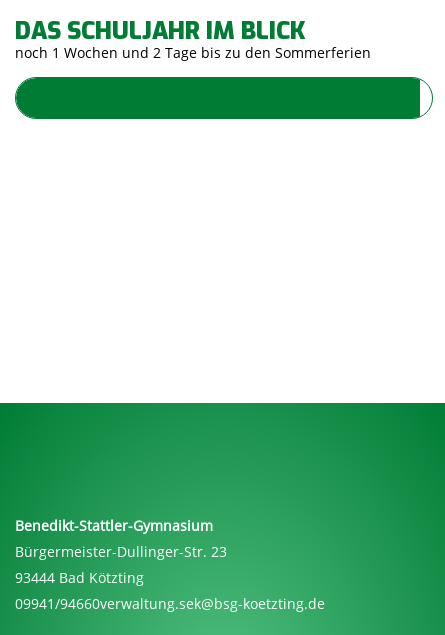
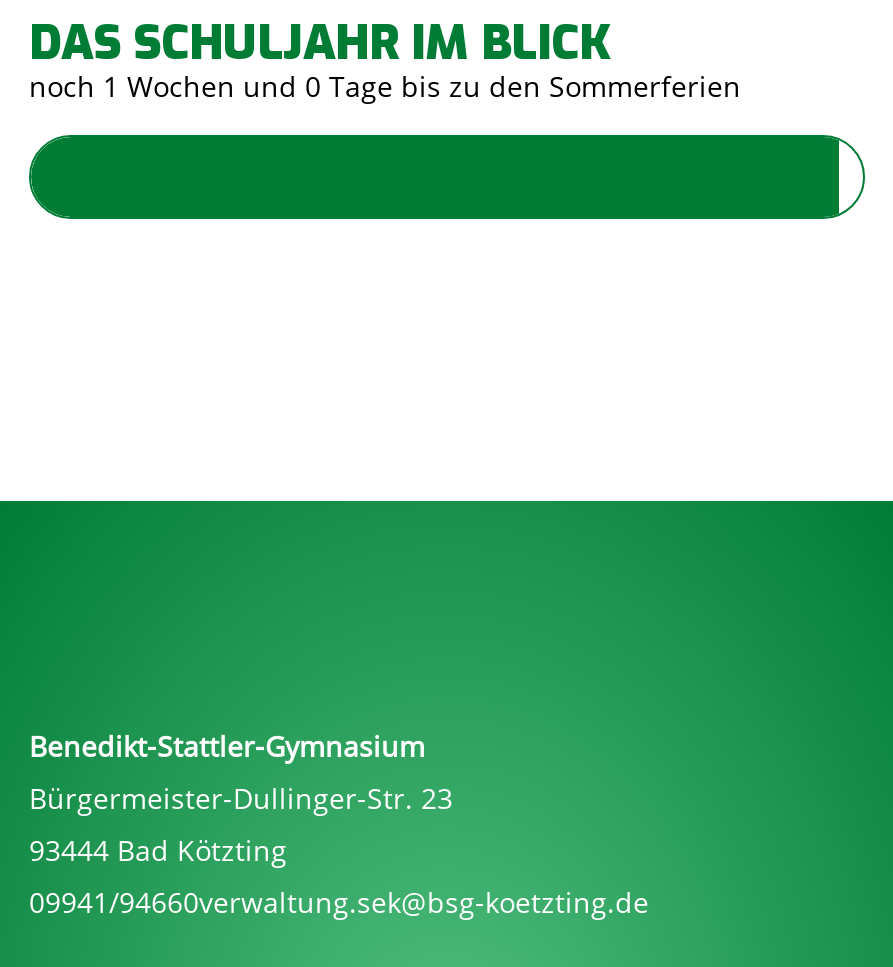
[15,43,371,62] noch 1 Wochen und 2 Tage bis zu den Sommerferien -> [29,67,741,105] noch 1 Wochen und 0 Tage bis zu den Sommerferien

